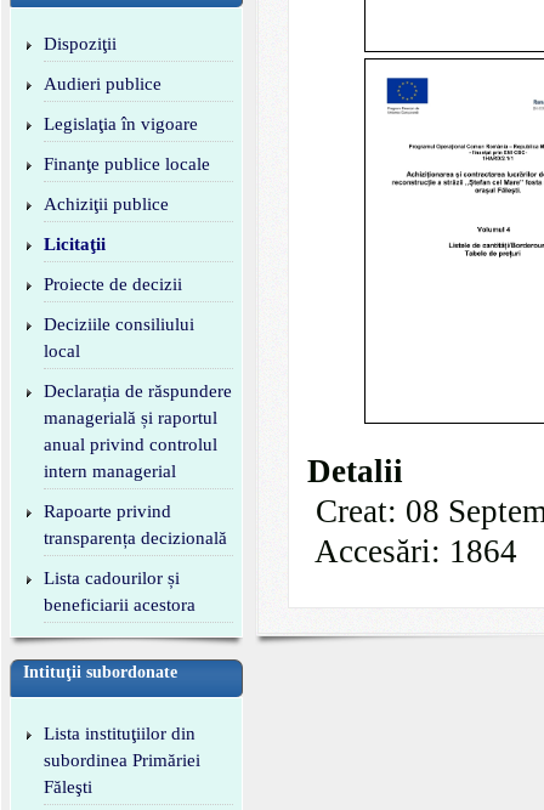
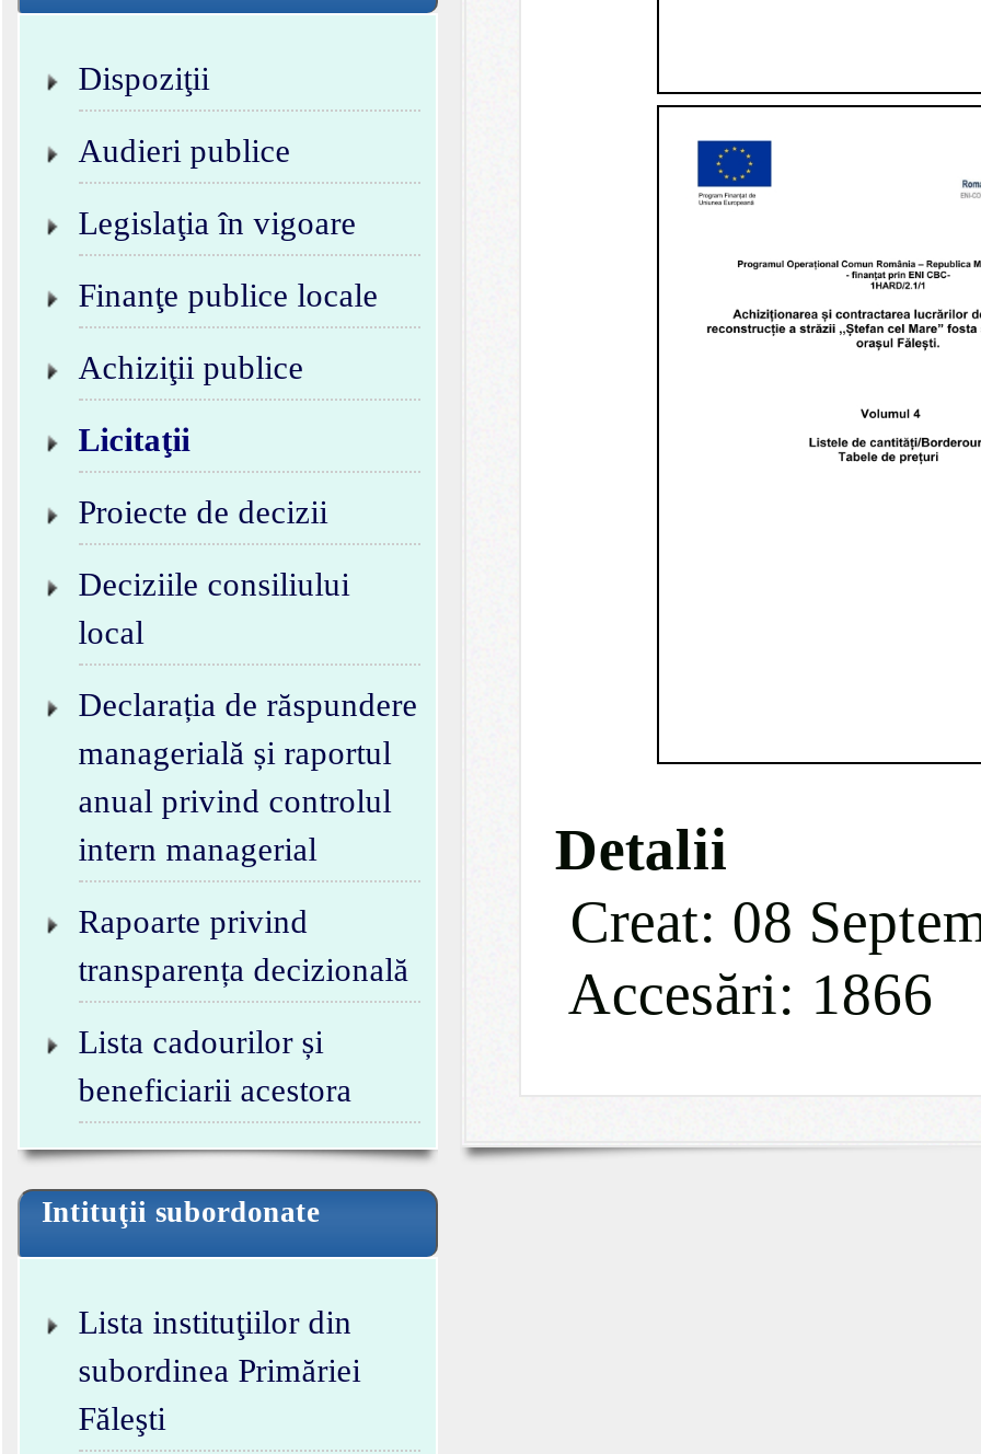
[315,533,518,569] Accesări: 1864 -> [568,960,934,1026] Accesări: 1866

